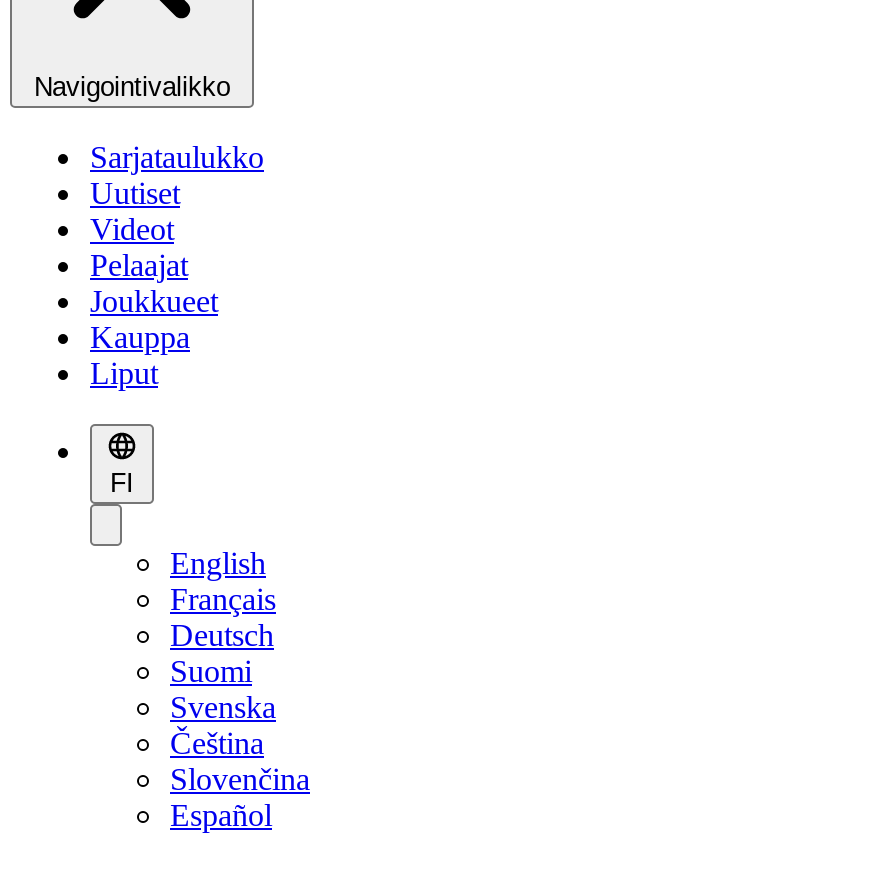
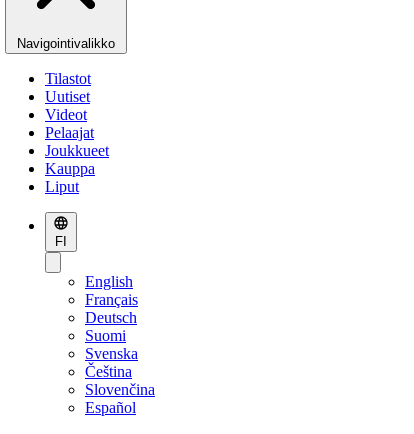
[90,140,264,174] Sarjataulukko -> [45,70,91,87] Tilastot

